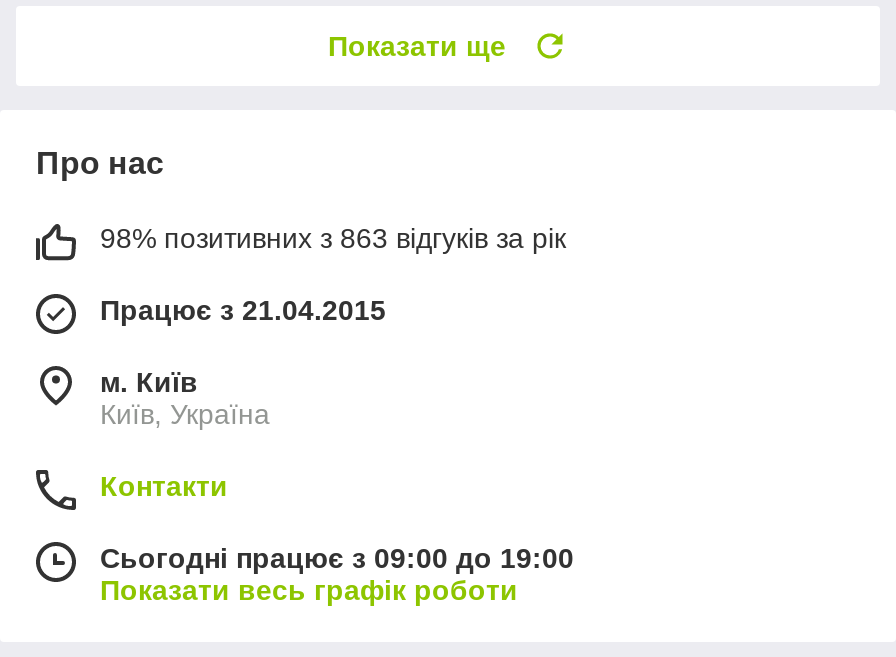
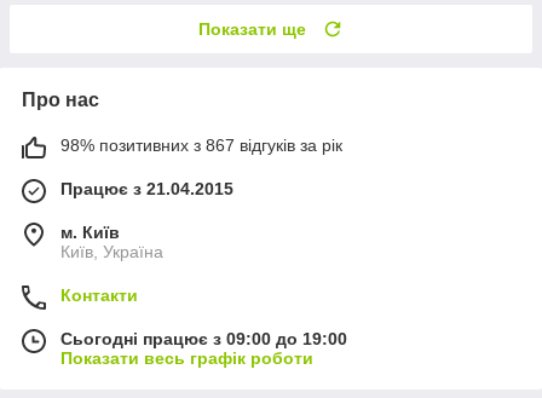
[100,223,566,255] 98% позитивних з 863 відгуків за рік -> [60,136,342,155] 98% позитивних з 867 відгуків за рік

